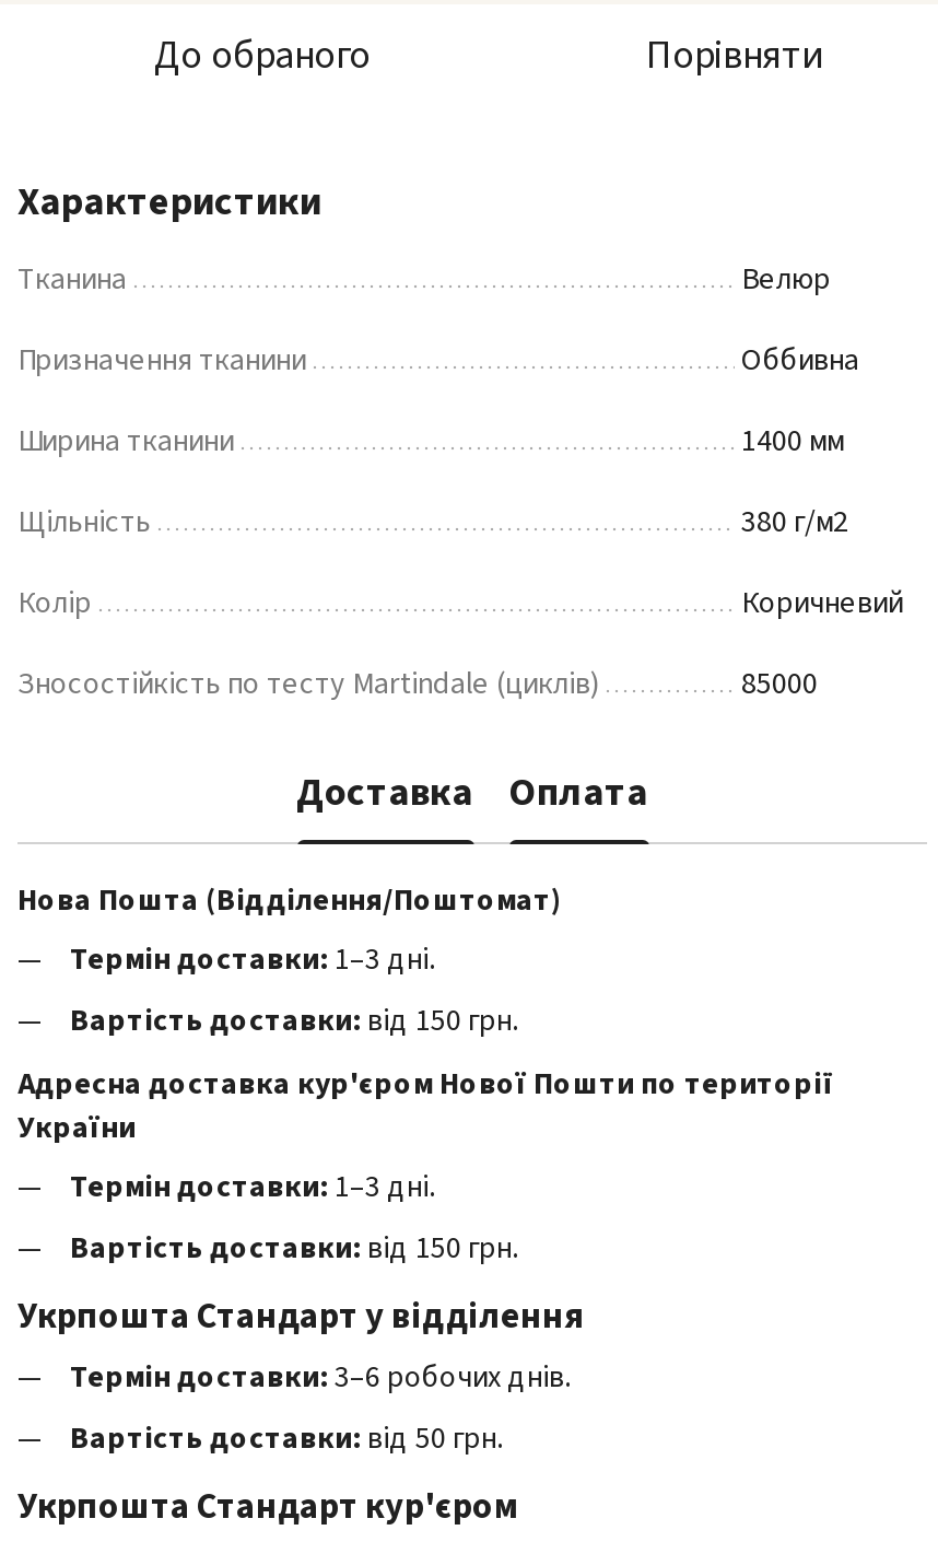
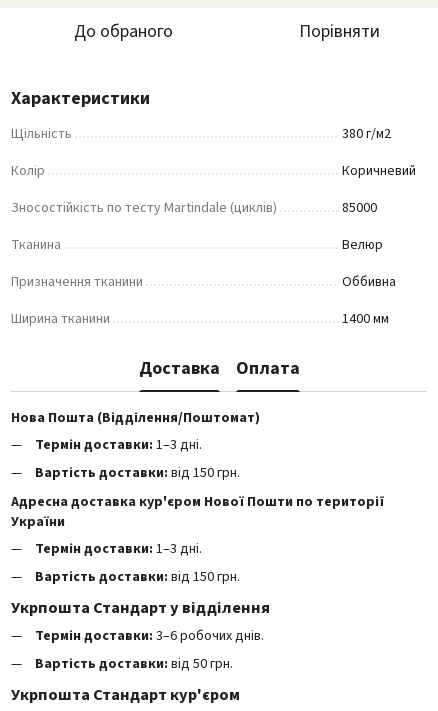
moved [17,258,859,464] -> [11,235,396,329]: Тканина | Велюр | Призначення тканини | Оббивна | Ширина тканини | 1400 мм
moved [17,501,903,706] -> [11,124,416,218]: Щільність | 380 г/м2 | Колір | Коричневий | Зносостійкість по тесту Martindale (циклів) | 85000

